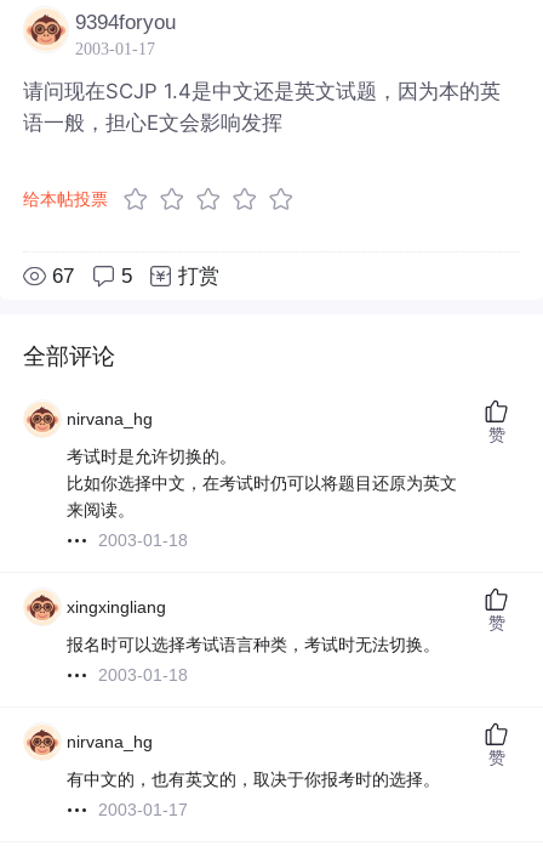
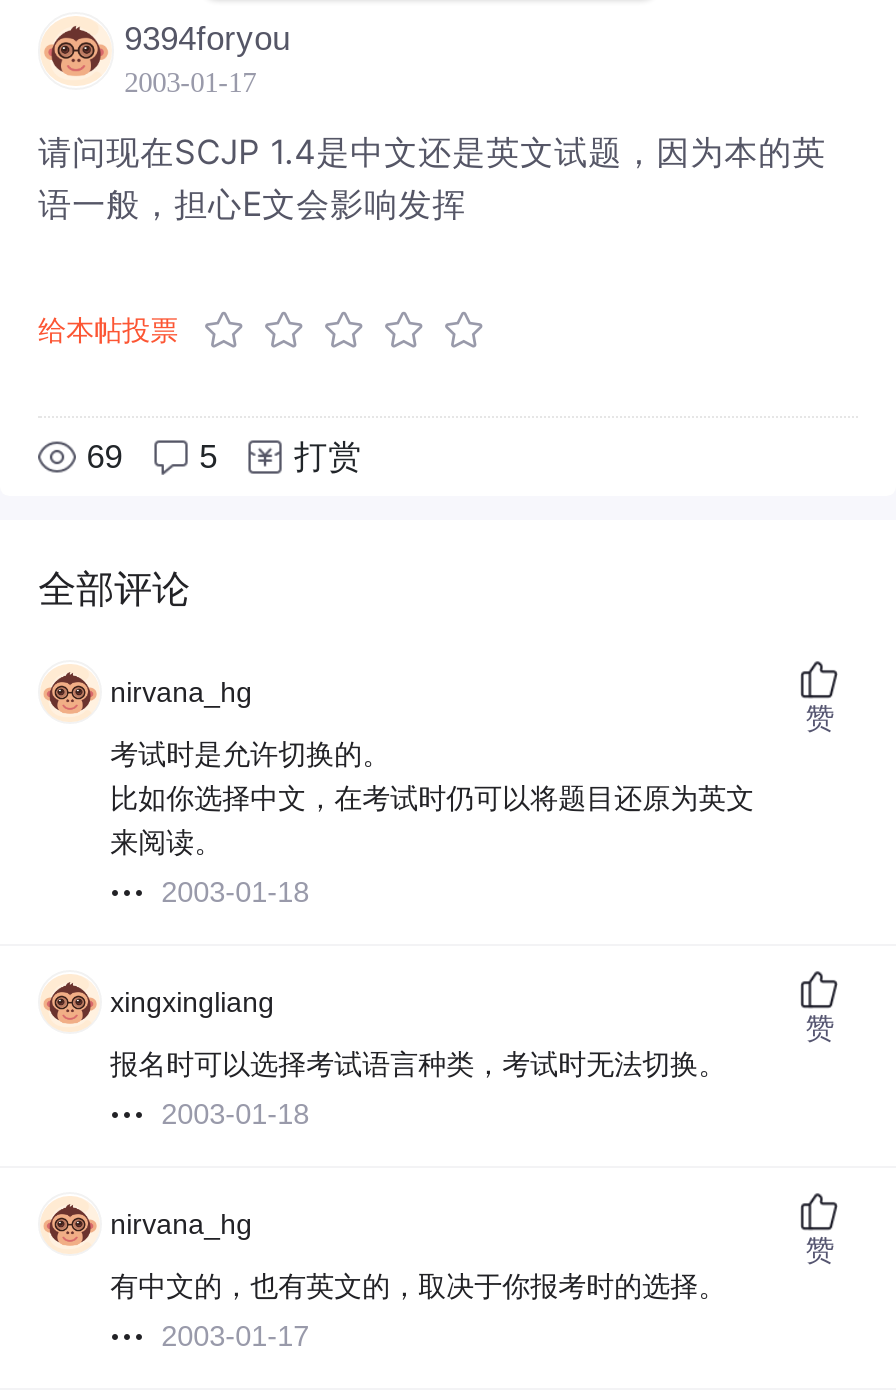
[52,265,74,288] 67 -> [86,439,122,477] 69

